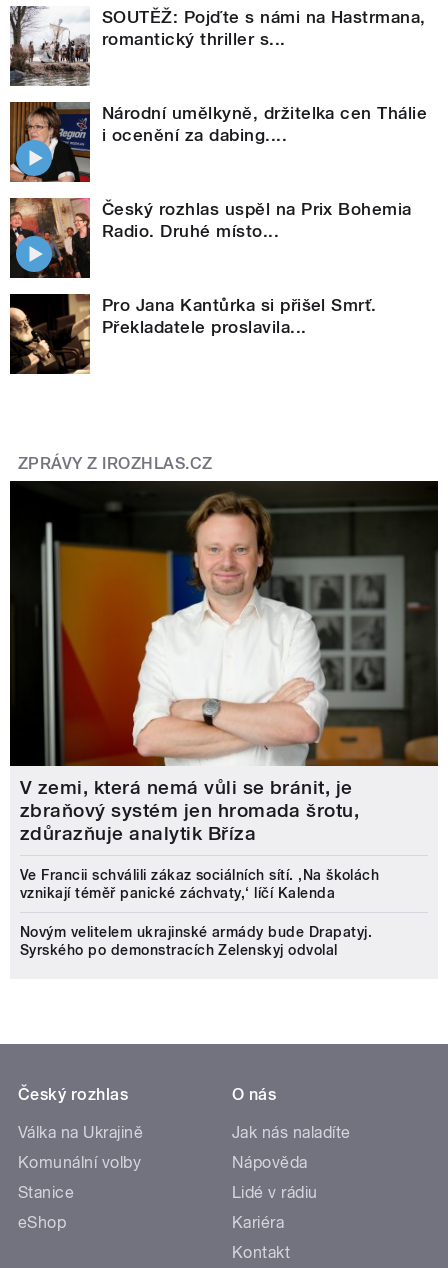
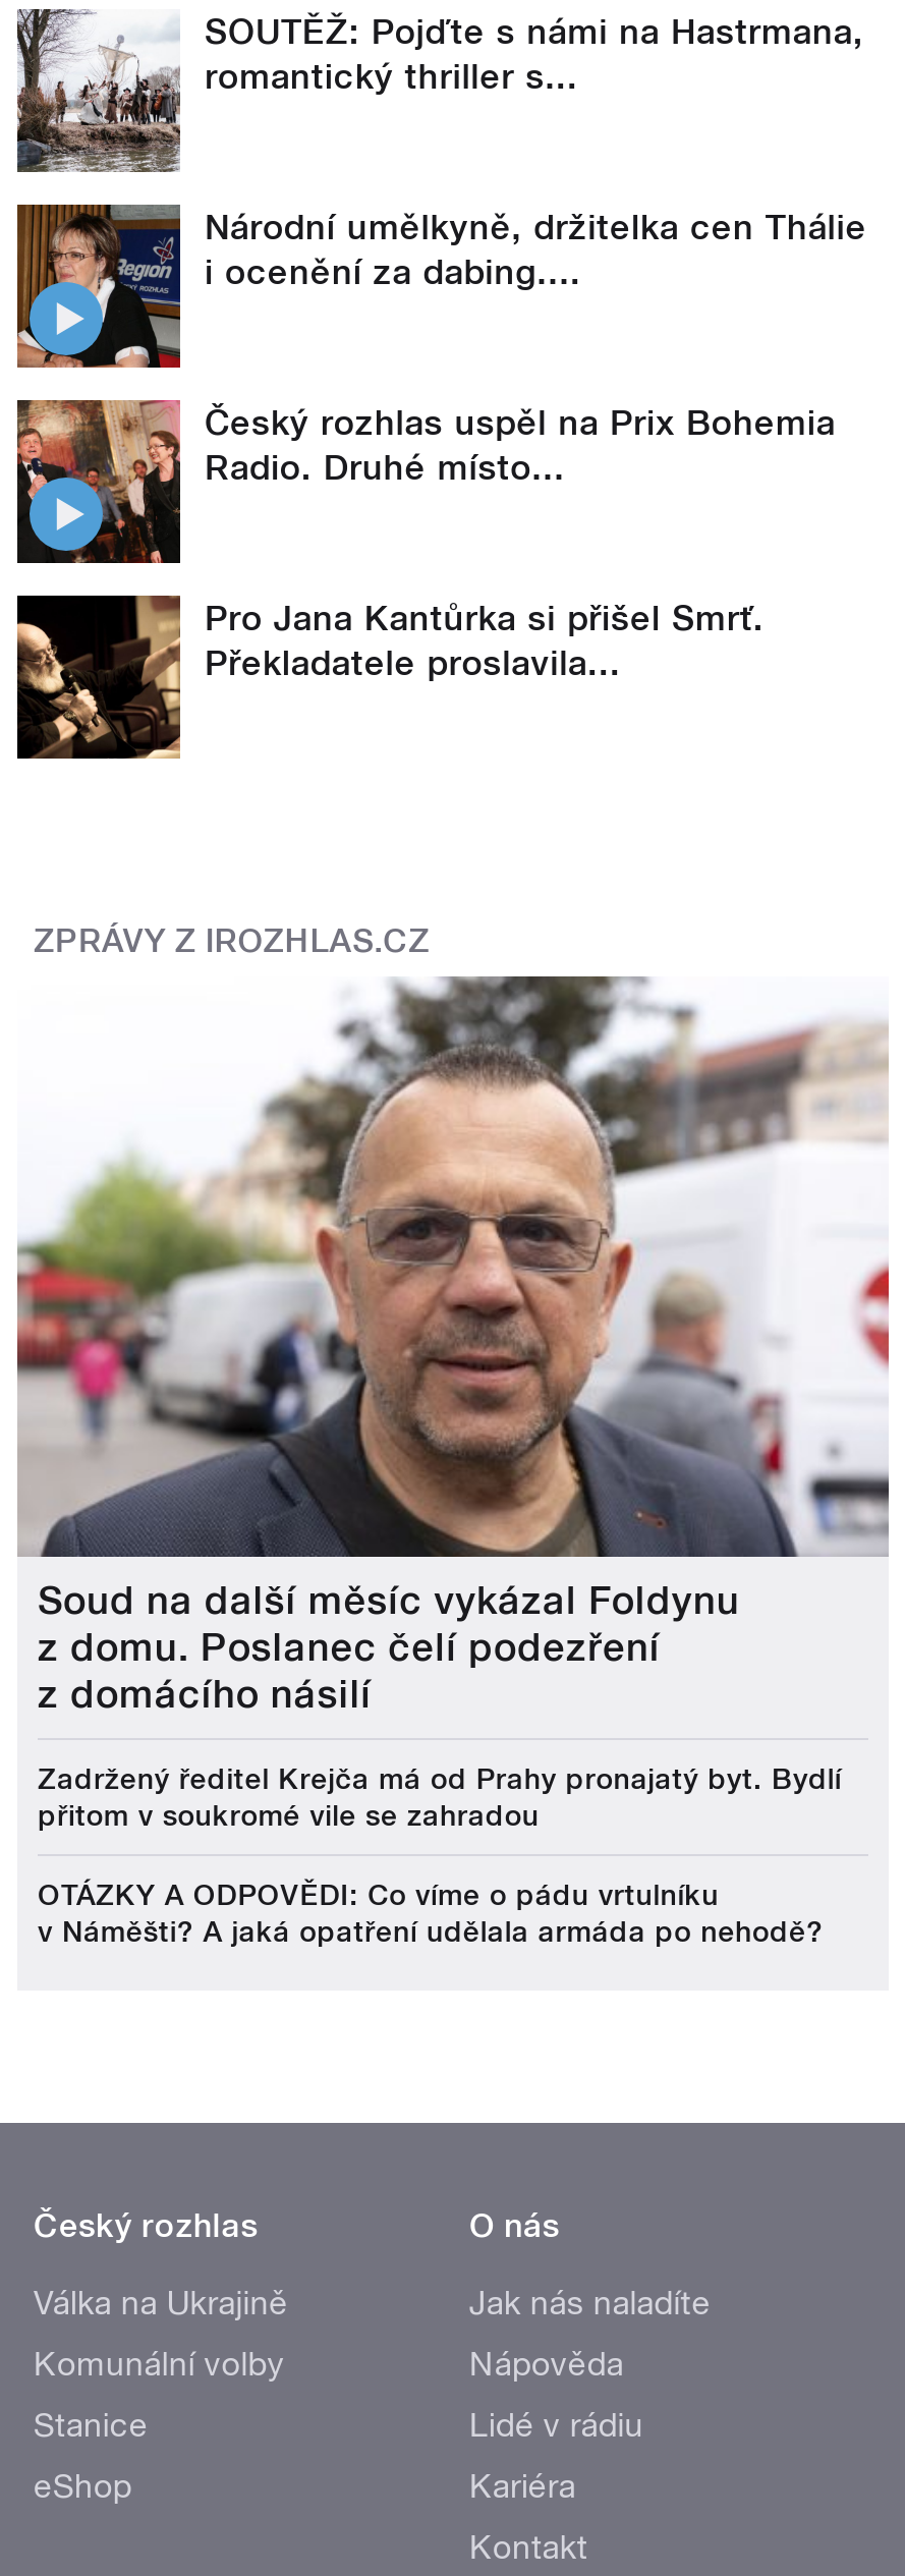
[9,480,439,845] [image] | V zemi, která nemá vůli se bránit, je | zbraňový systém jen hromada šrotu, | zdůrazňuje analytik Bříza -> [15,976,891,1719] [image] | Soud na další měsíc vykázal Foldynu | z domu. Poslanec čelí podezření | z domácího násilí
[20,867,379,901] Ve Francii schválili zákaz sociálních sítí. ‚Na školách | vznikají téměř panické záchvaty,‘ líčí Kalenda -> [38,1763,842,1833] Zadržený ředitel Krejča má od Prahy pronajatý byt. Bydlí | přitom v soukromé vile se zahradou
[20,924,372,958] Novým velitelem ukrajinské armády bude Drapatyj. | Syrského po demonstracích Zelenskyj odvolal -> [38,1880,824,1949] OTÁZKY A ODPOVĚDI: Co víme o pádu vrtulníku | v Náměšti? A jaká opatření udělala armáda po nehodě?

